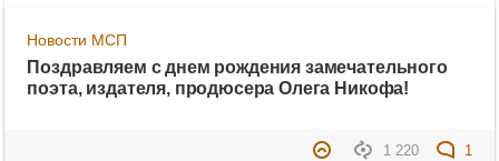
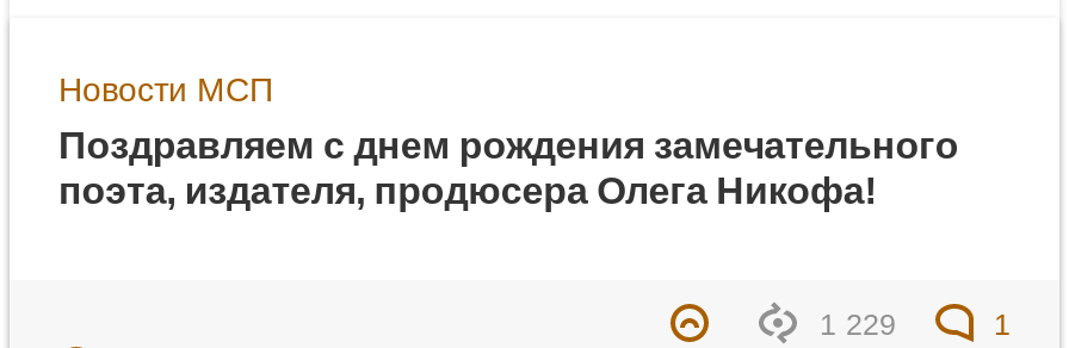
[378,143,418,158] 1 220 -> [810,309,896,343] 1 229

